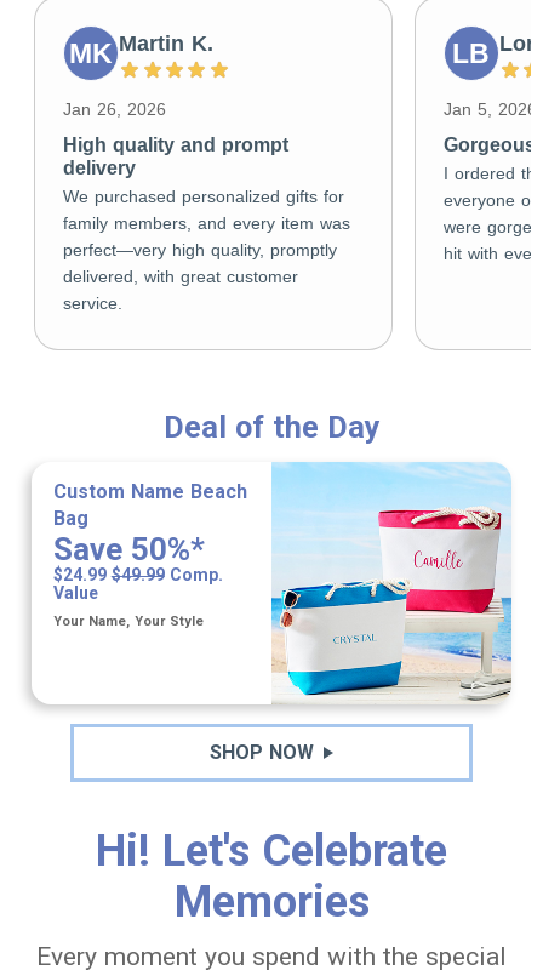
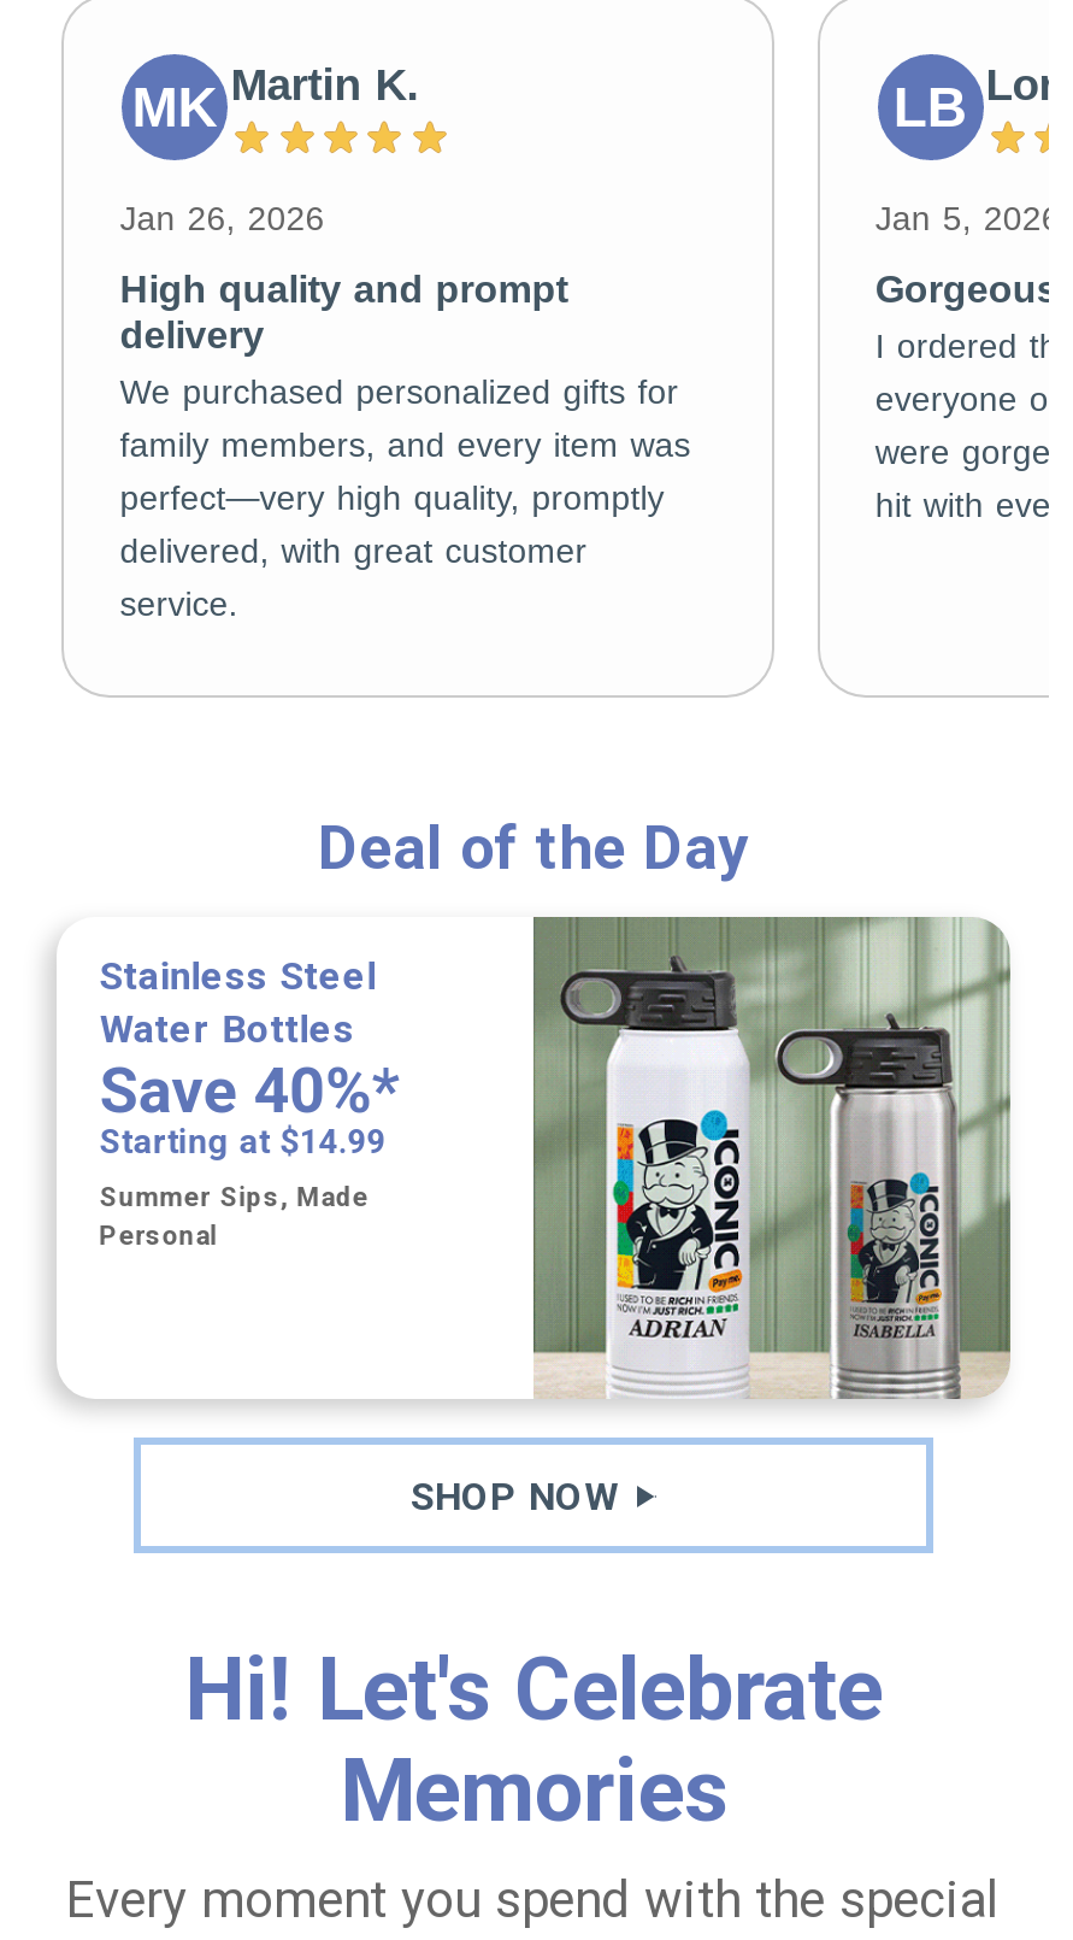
[270,461,513,704] [image] -> [531,913,1013,1400] [image]
[53,480,247,602] Custom Name Beach | Bag | Save 50%* | $24.99 $49.99 Comp. | Value -> [99,954,401,1161] Stainless Steel | Water Bottles | Save 40%* | Starting at $14.99
[53,613,203,629] Your Name, Your Style -> [99,1183,369,1253] Summer Sips, Made | Personal

